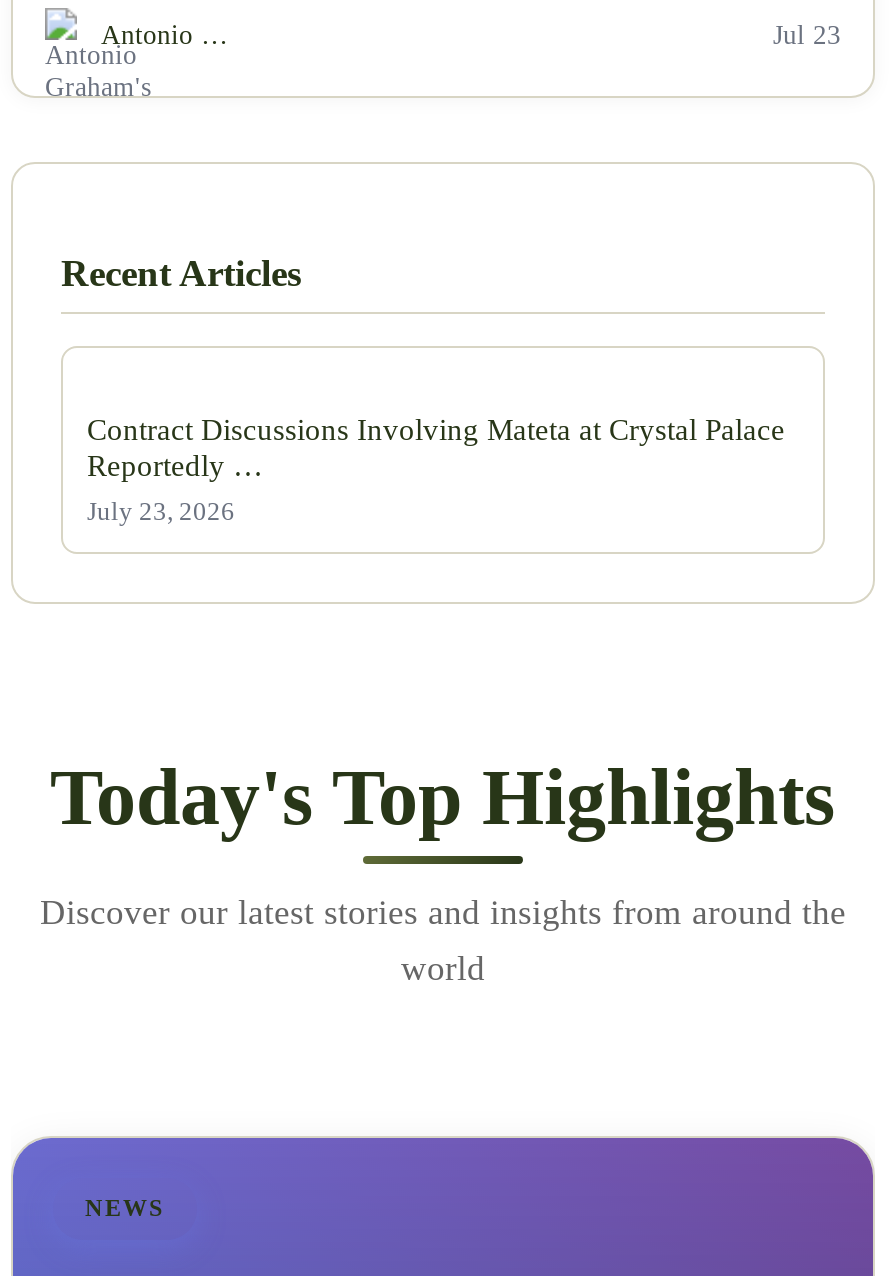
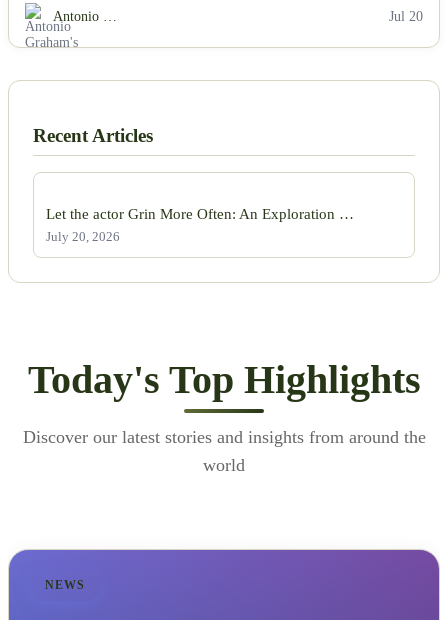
[773,21,841,51] Jul 23 -> [389,9,423,24] Jul 20
[87,412,785,482] Contract Discussions Involving Mateta at Crystal Palace | Reportedly … -> [46,205,354,222] Let the actor Grin More Often: An Exploration …
[87,498,235,526] July 23, 2026 -> [46,230,120,244] July 20, 2026

